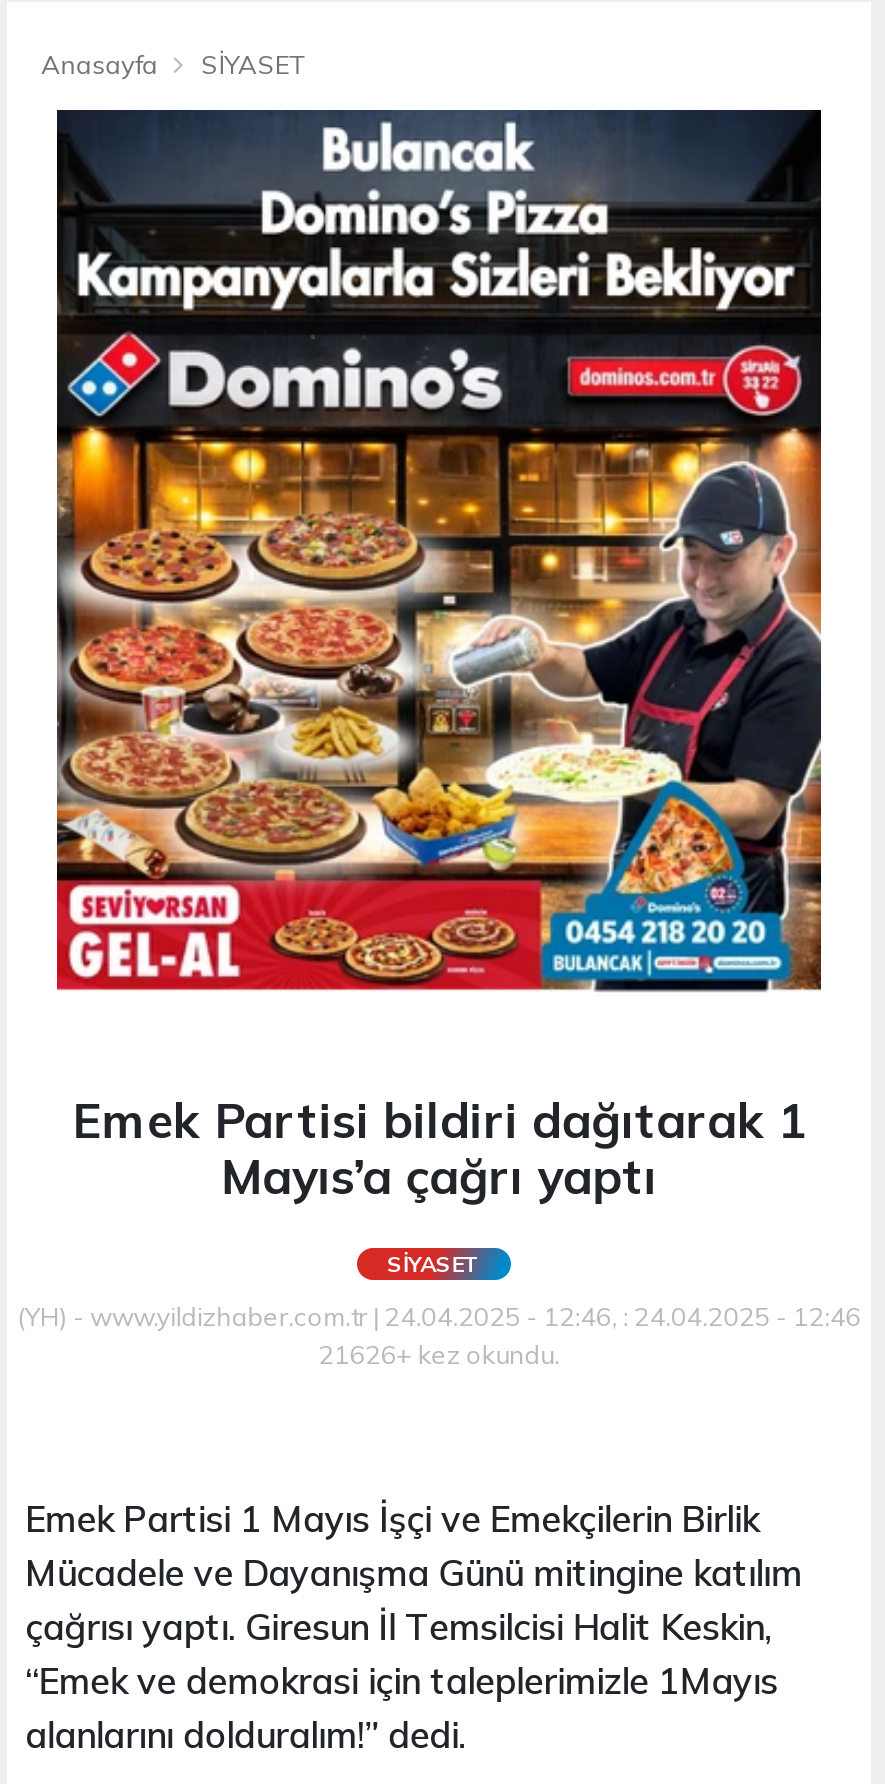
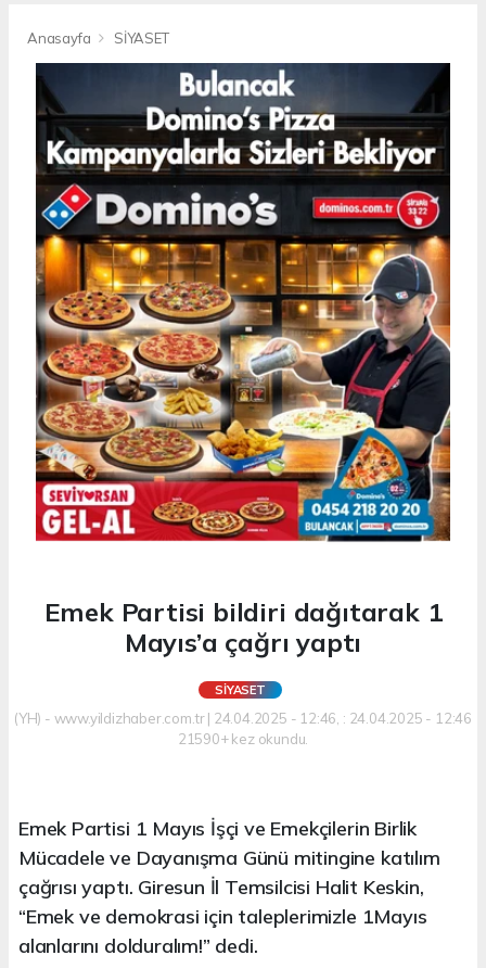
[318,1338,560,1370] 21626+ kez okundu. -> [178,730,308,747] 21590+ kez okundu.

